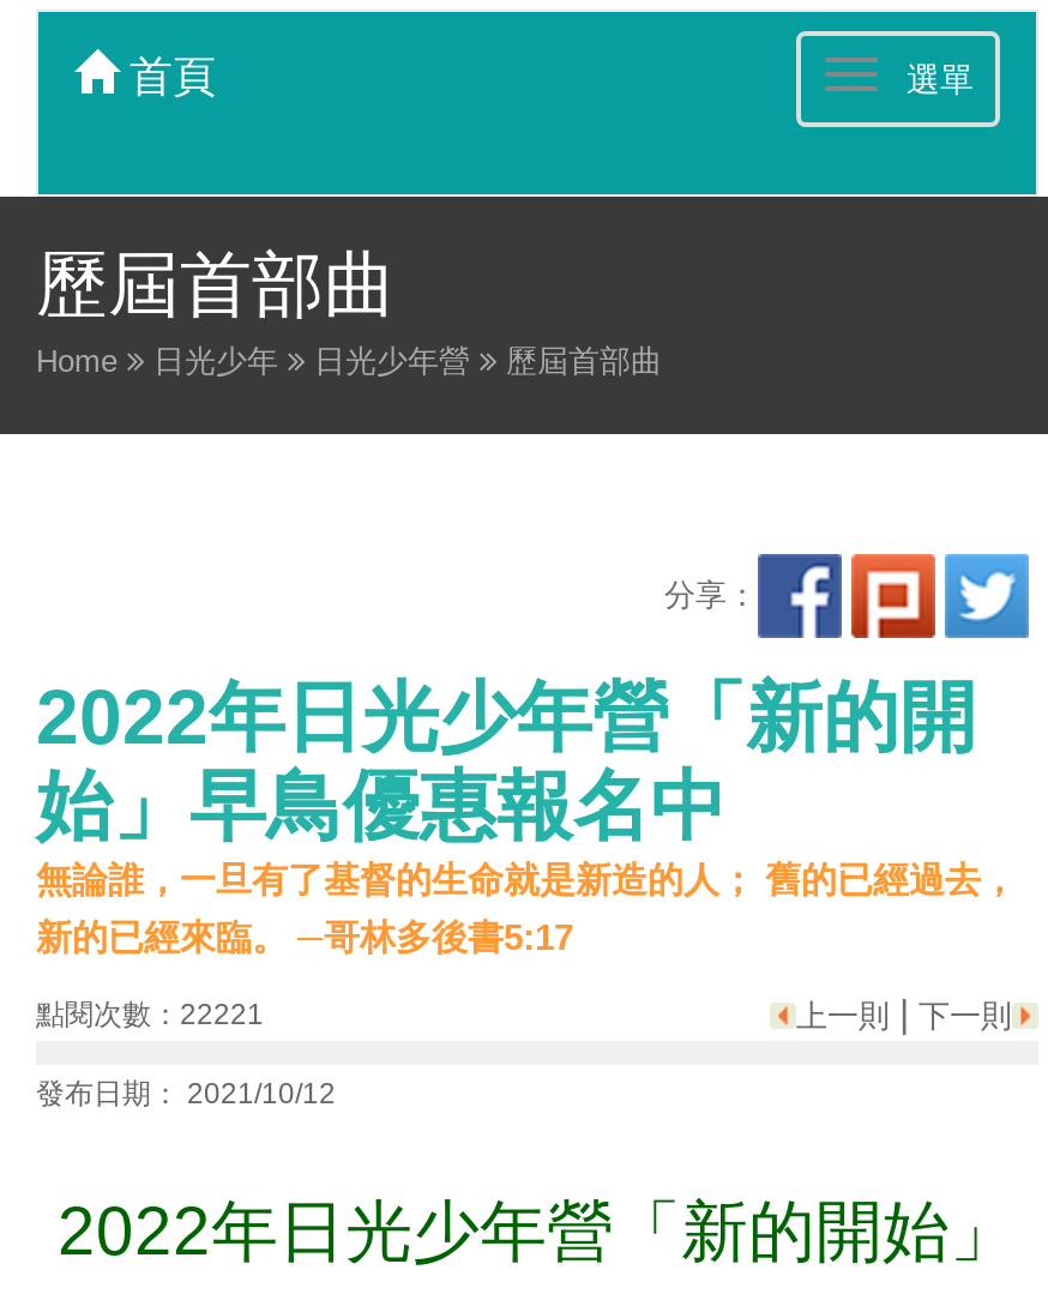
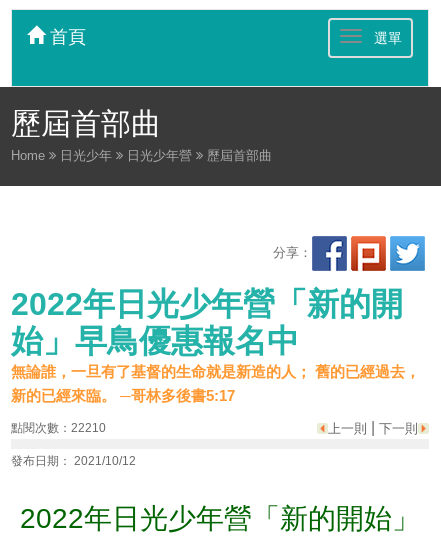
[36,998,264,1031] 點閱次數：22221 -> [11,421,106,435] 點閱次數：22210

